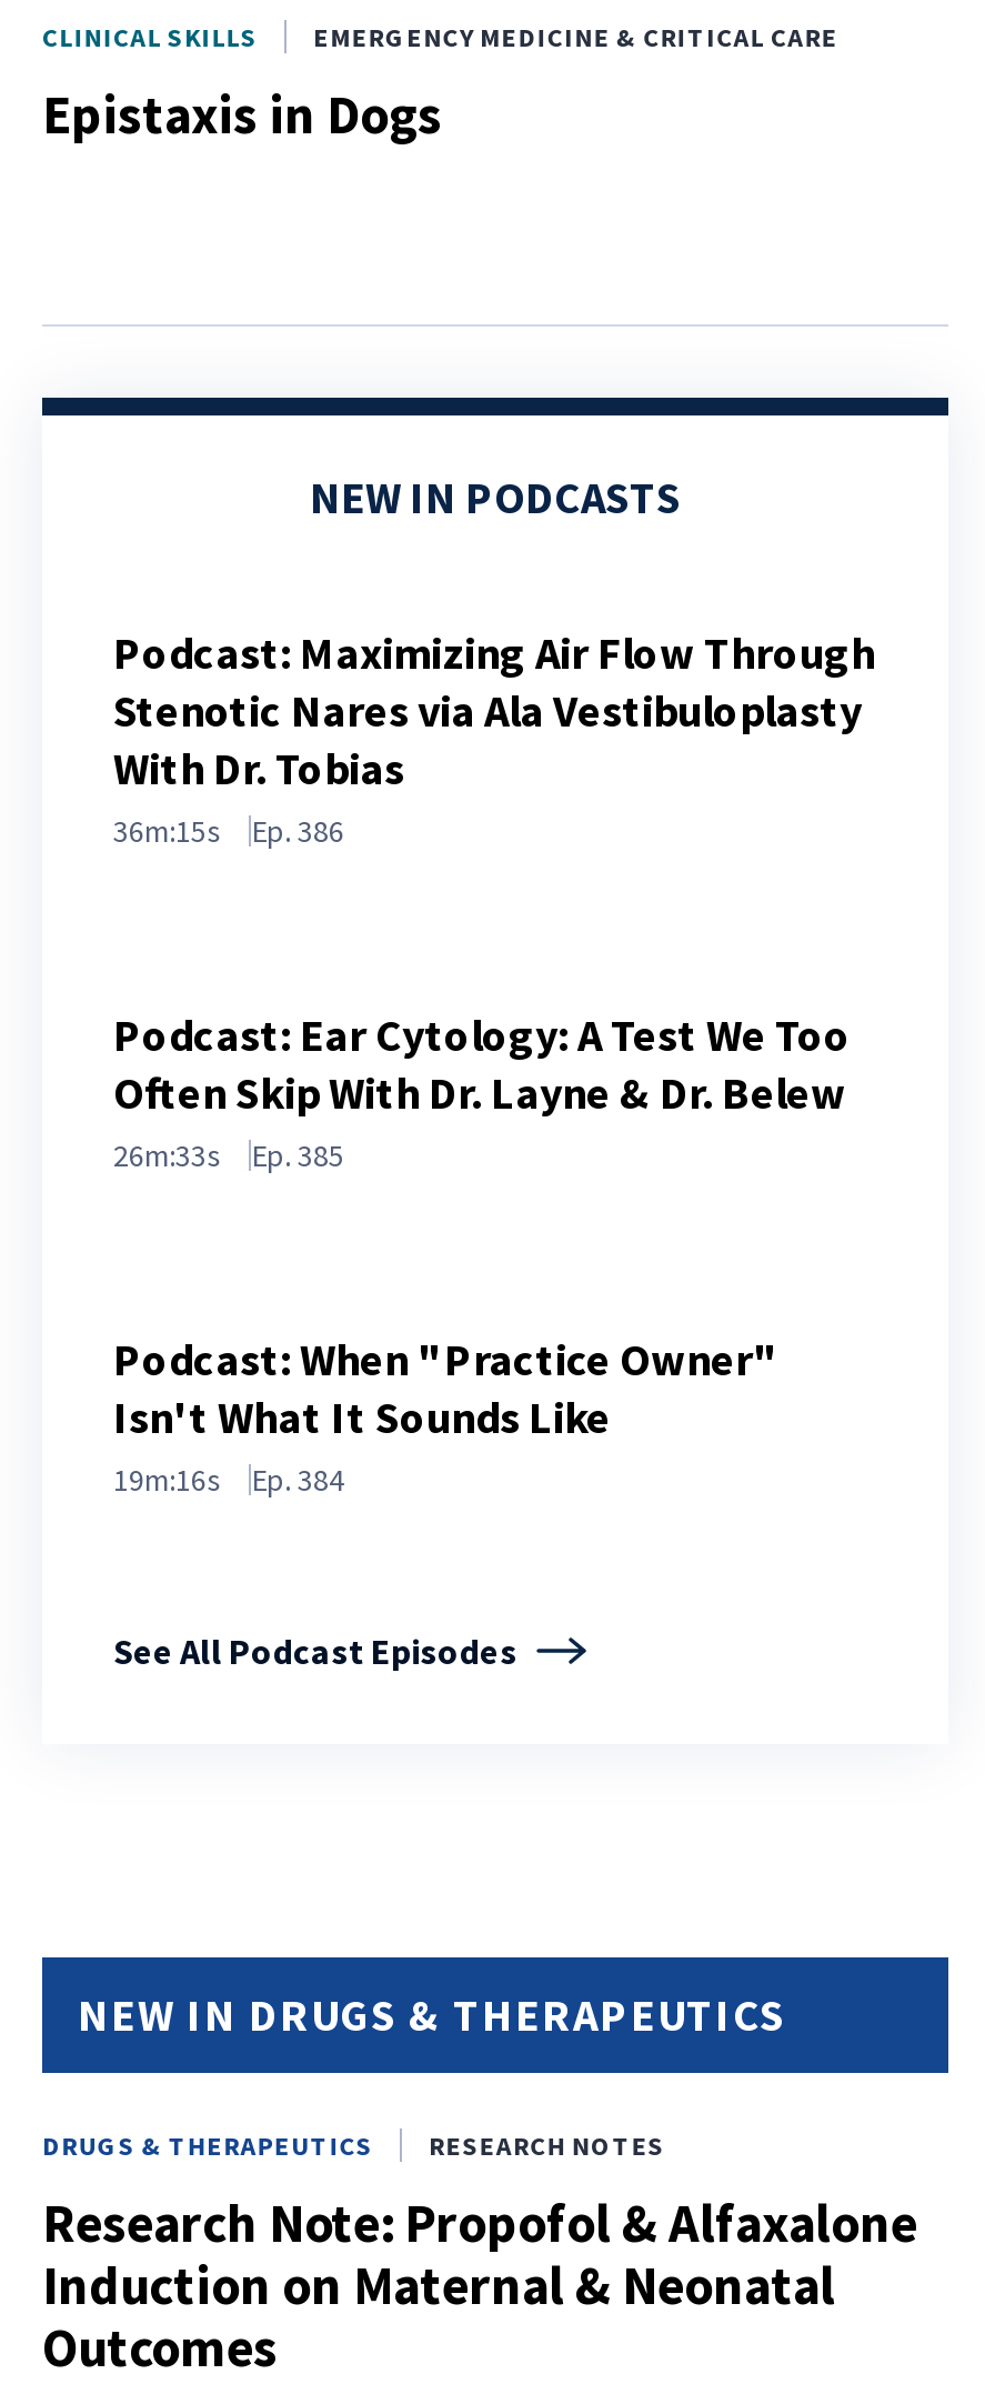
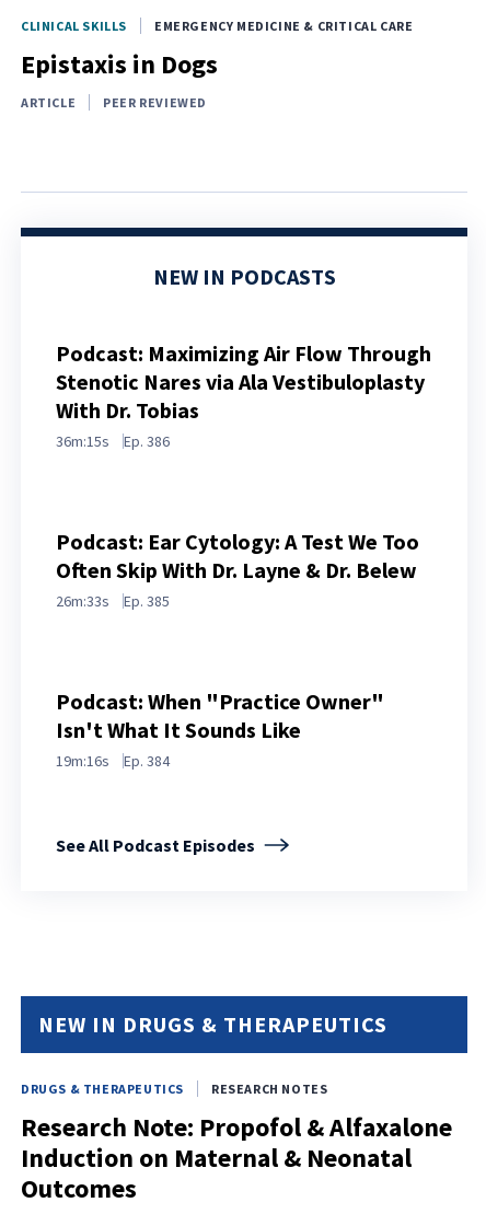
none -> [21,95,207,111] ARTICLE | PEER REVIEWED

